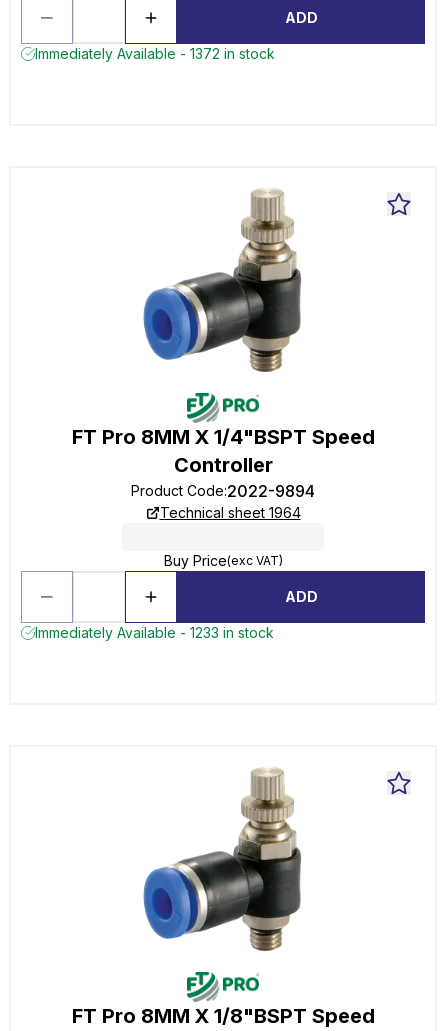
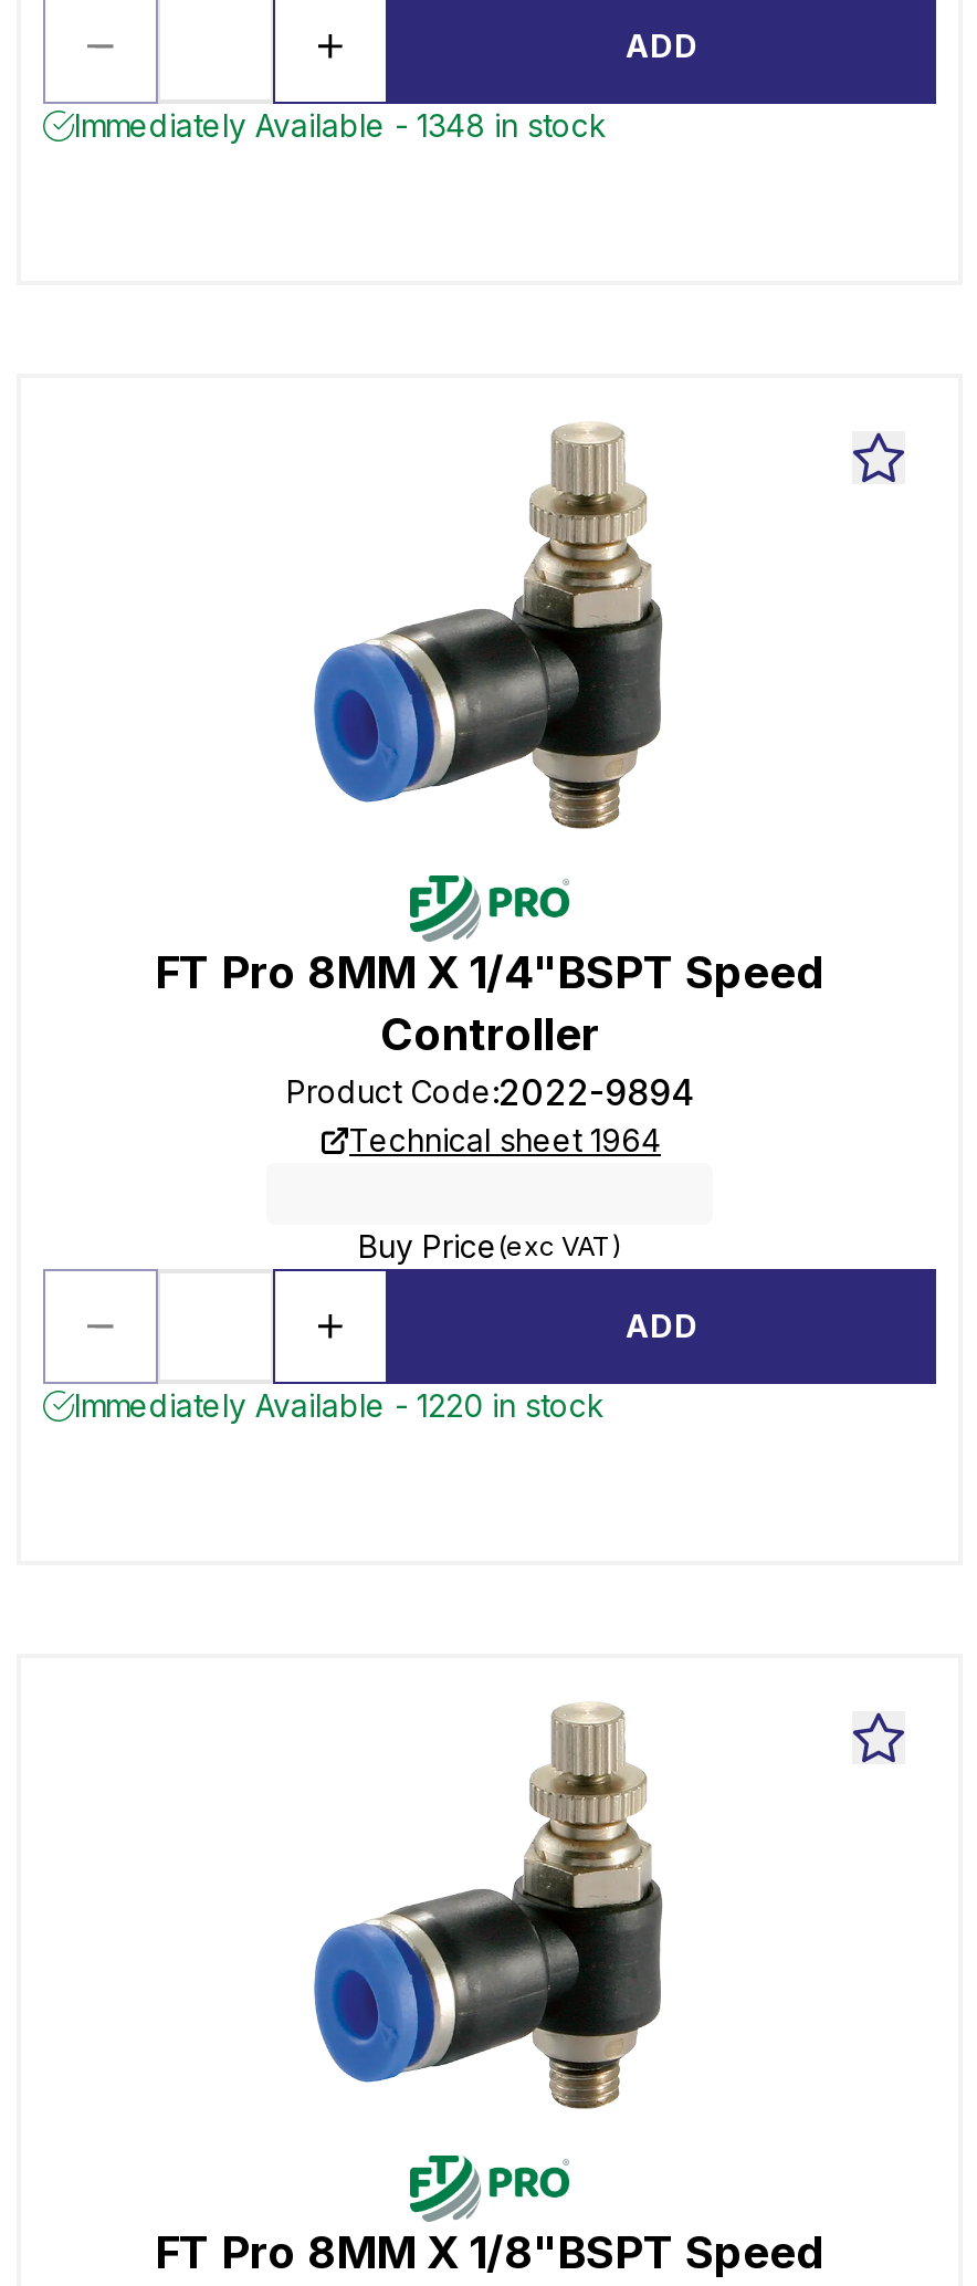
[35,45,275,62] Immediately Available - 1372 in stock -> [74,106,607,144] Immediately Available - 1348 in stock
[35,624,274,641] Immediately Available - 1233 in stock -> [74,1386,605,1424] Immediately Available - 1220 in stock

